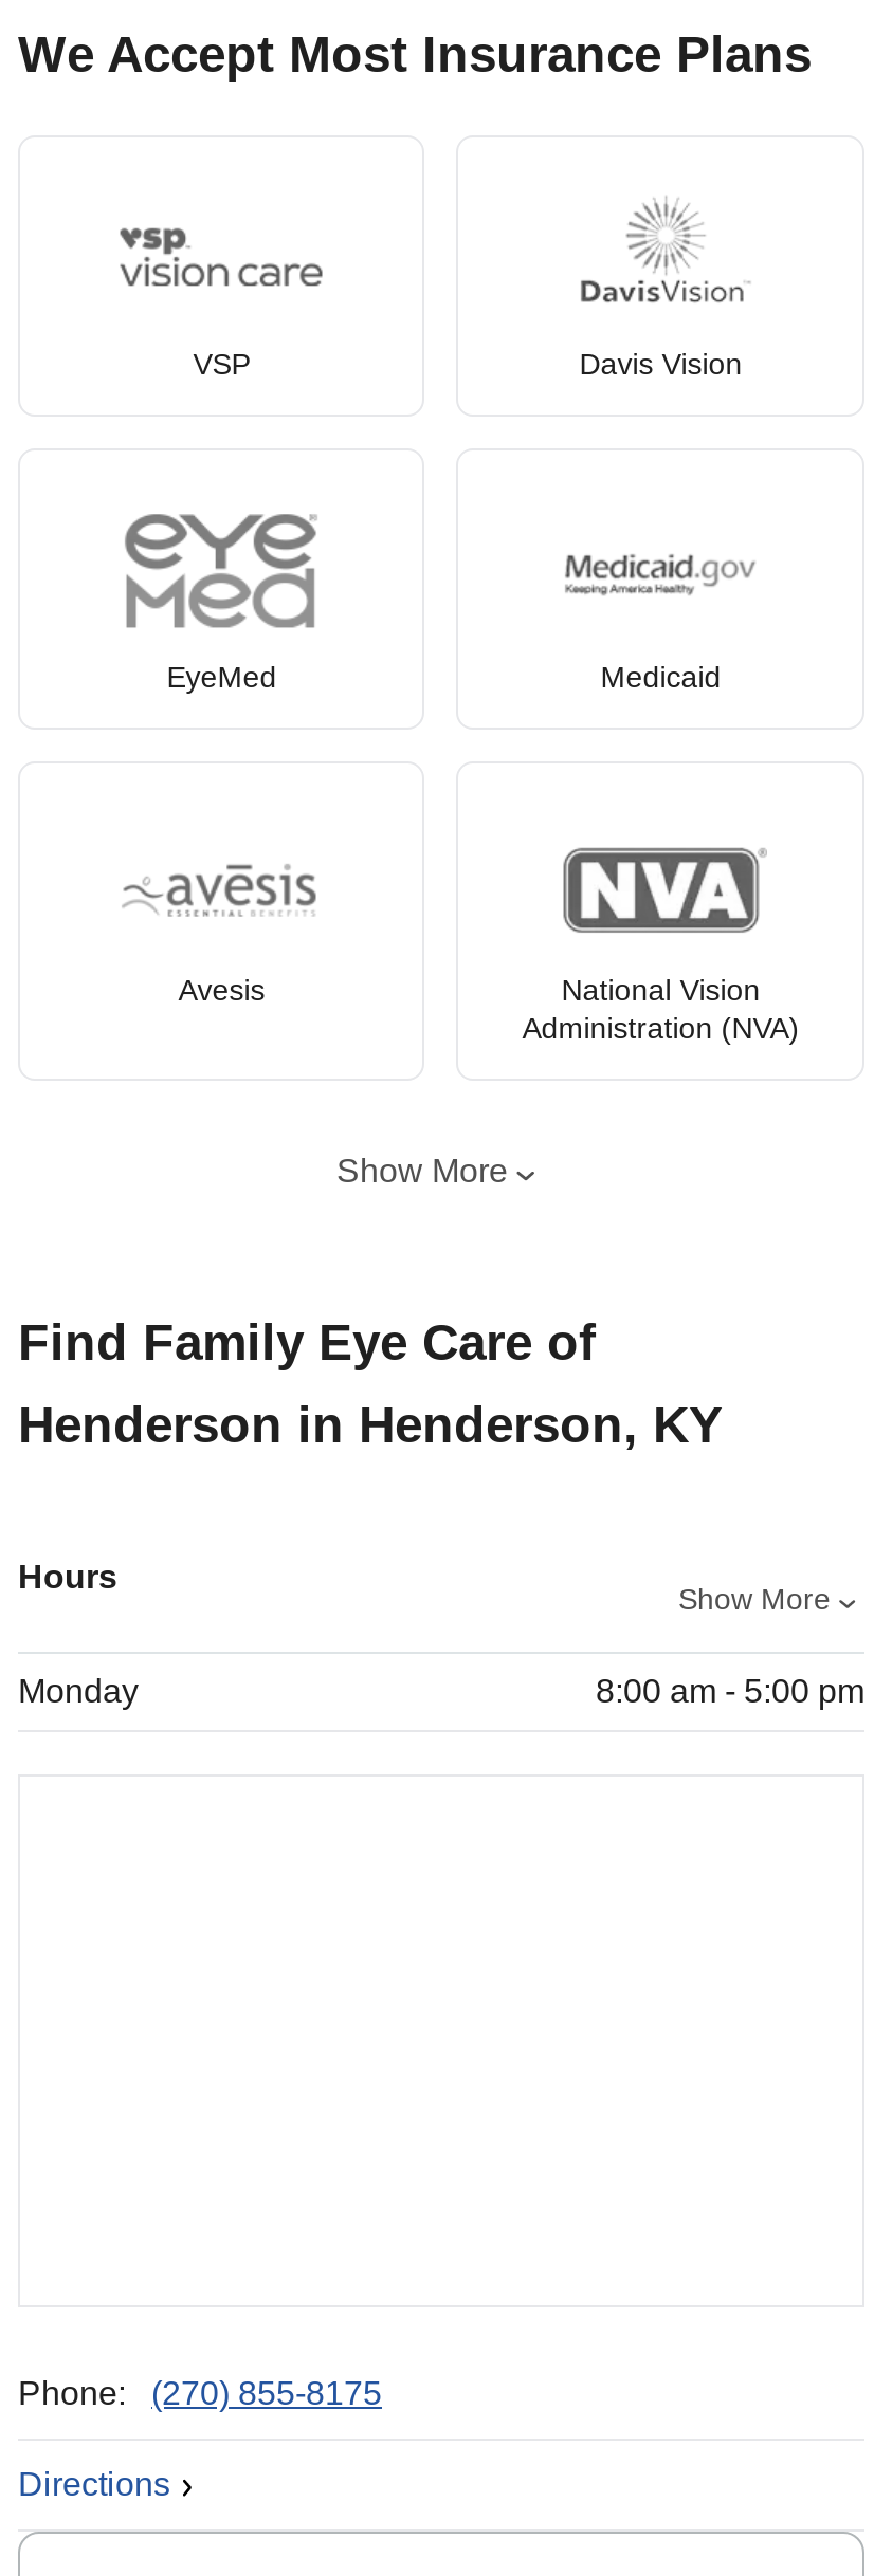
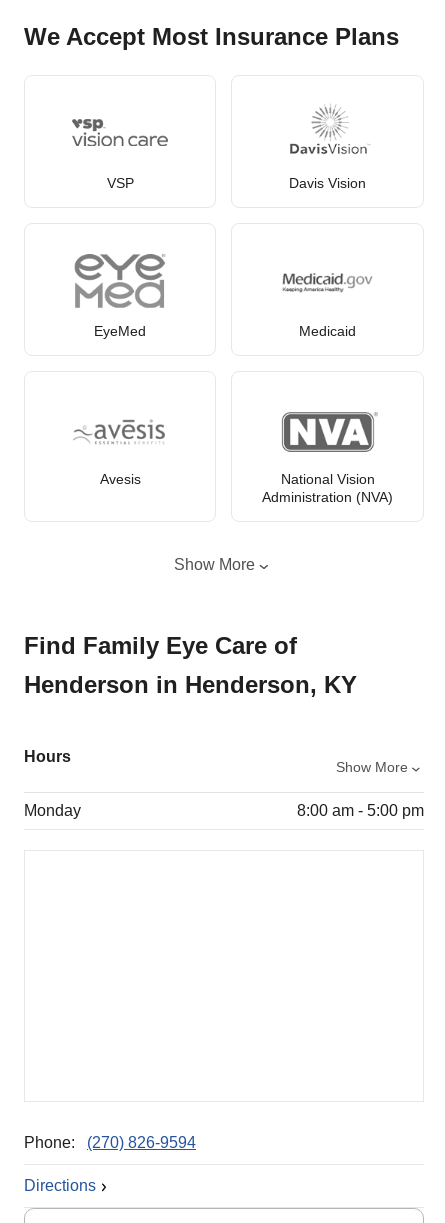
[18,2374,382,2410] Phone: (270) 855-8175 -> [24,1133,196,1150] Phone: (270) 826-9594

